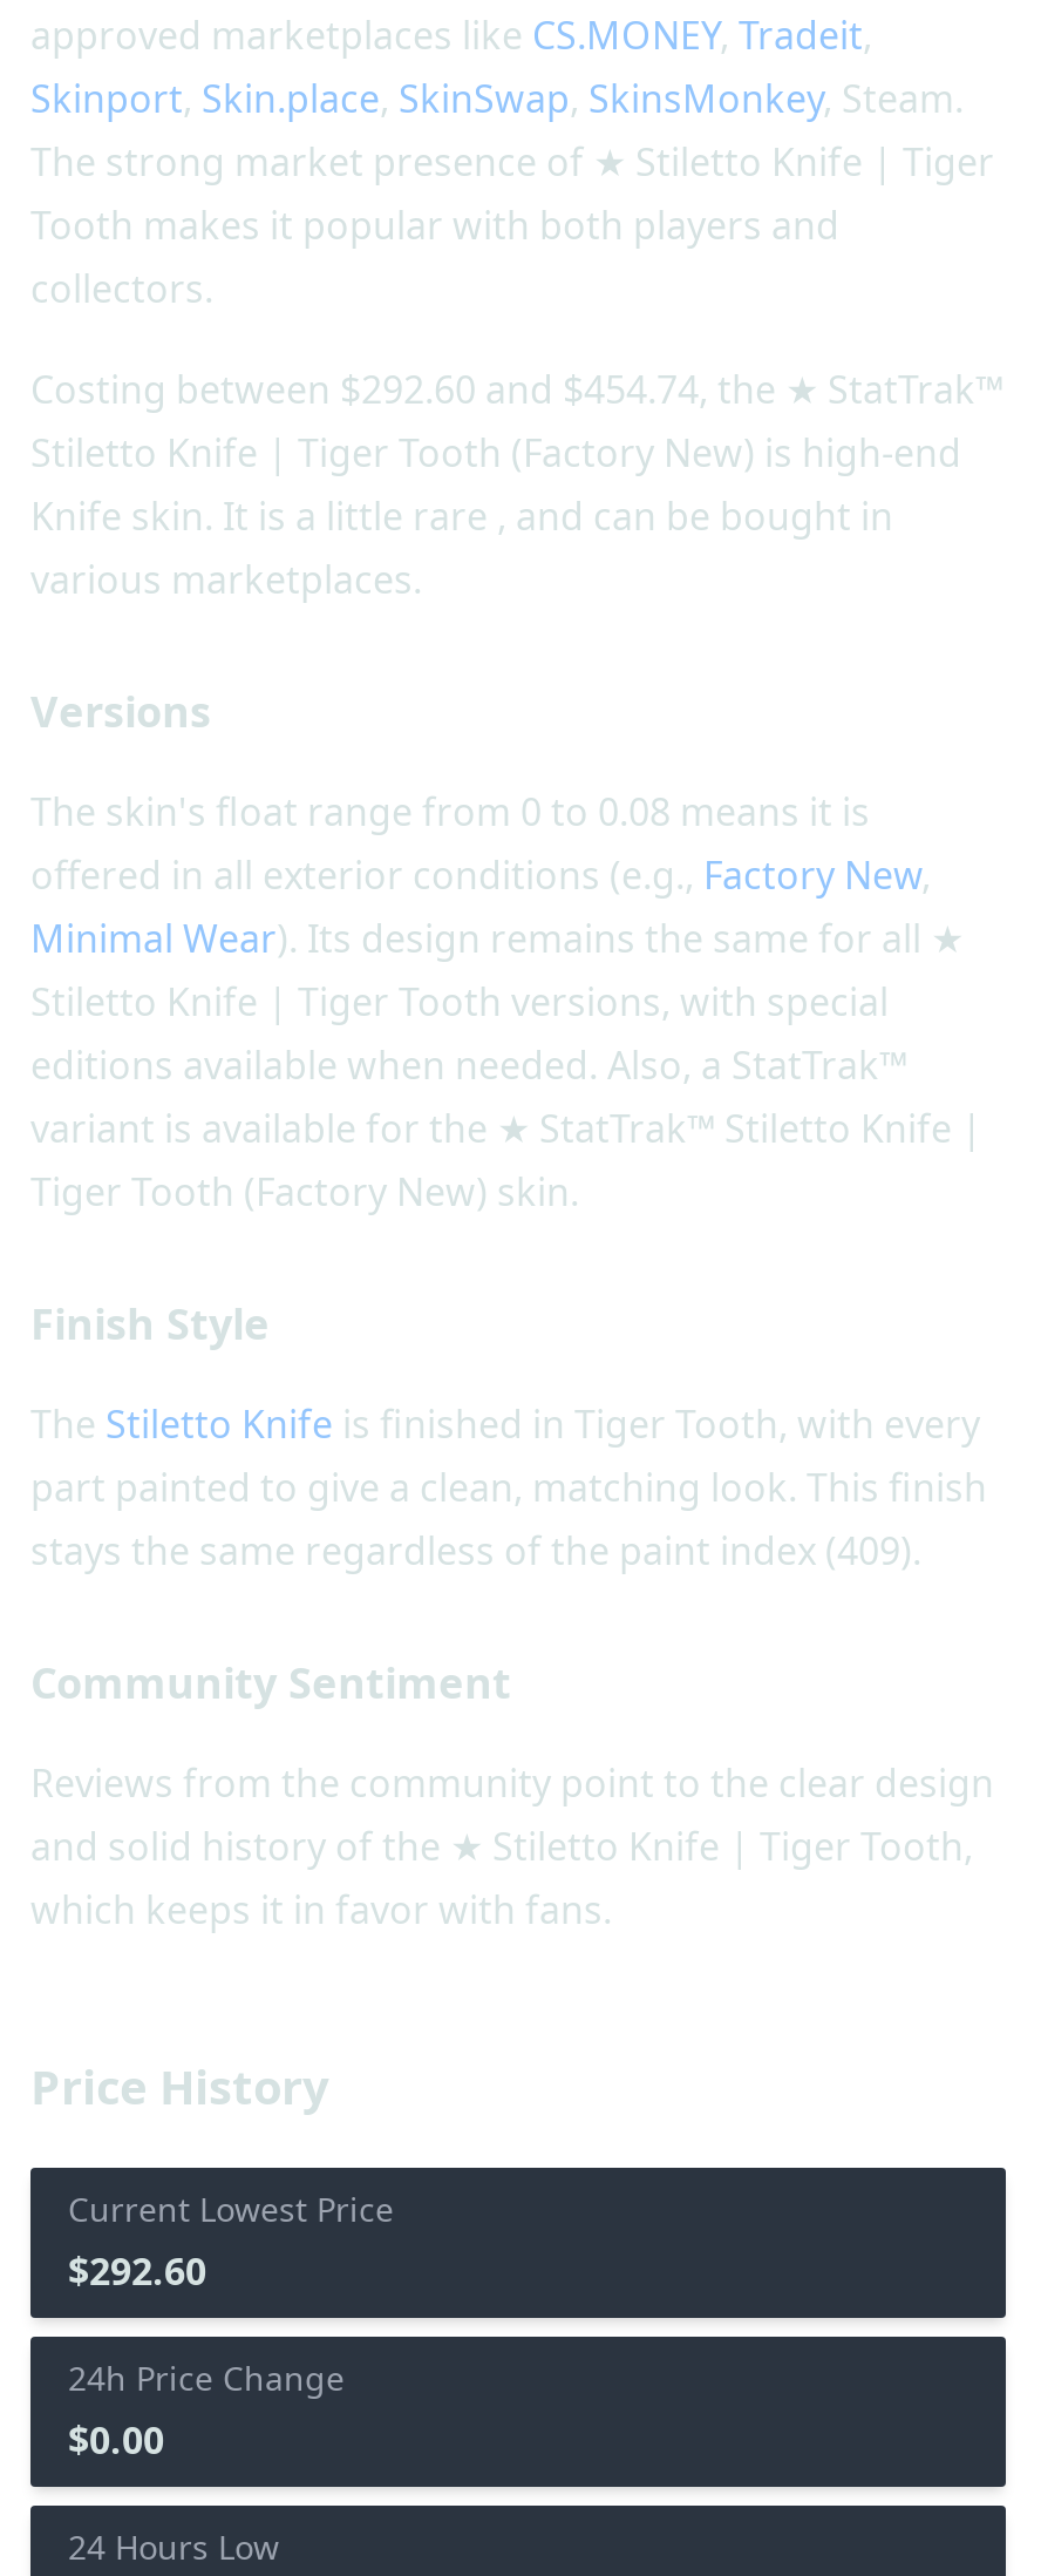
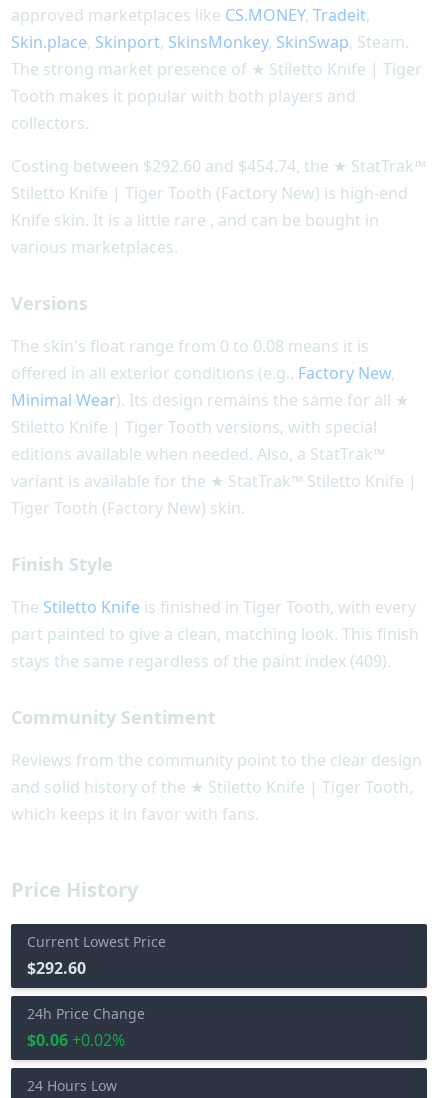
[30,72,964,124] Skinport, Skin.place, SkinSwap, SkinsMonkey, Steam. -> [11,31,409,53] Skin.place, Skinport, SkinsMonkey, SkinSwap, Steam.
[68,2414,164,2465] $0.00 -> [27,1029,125,1051] $0.06 +0.02%

